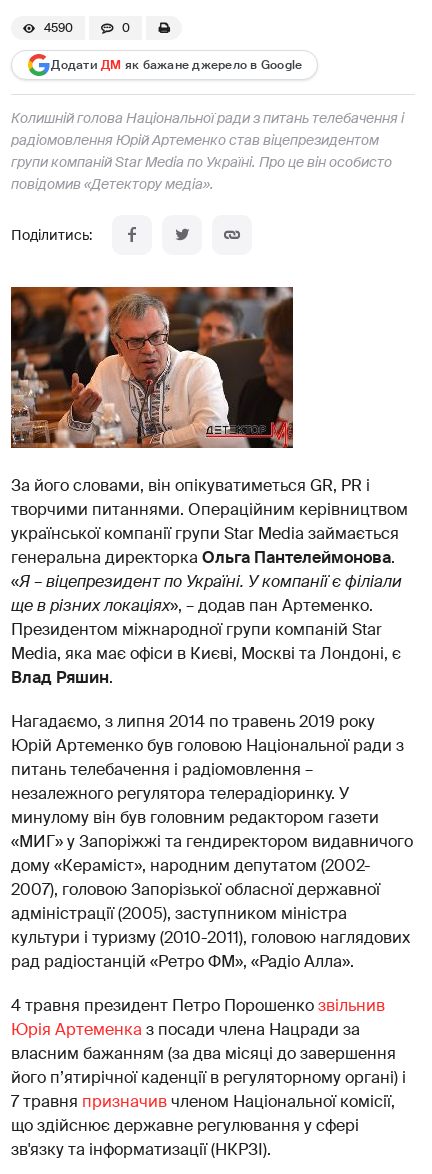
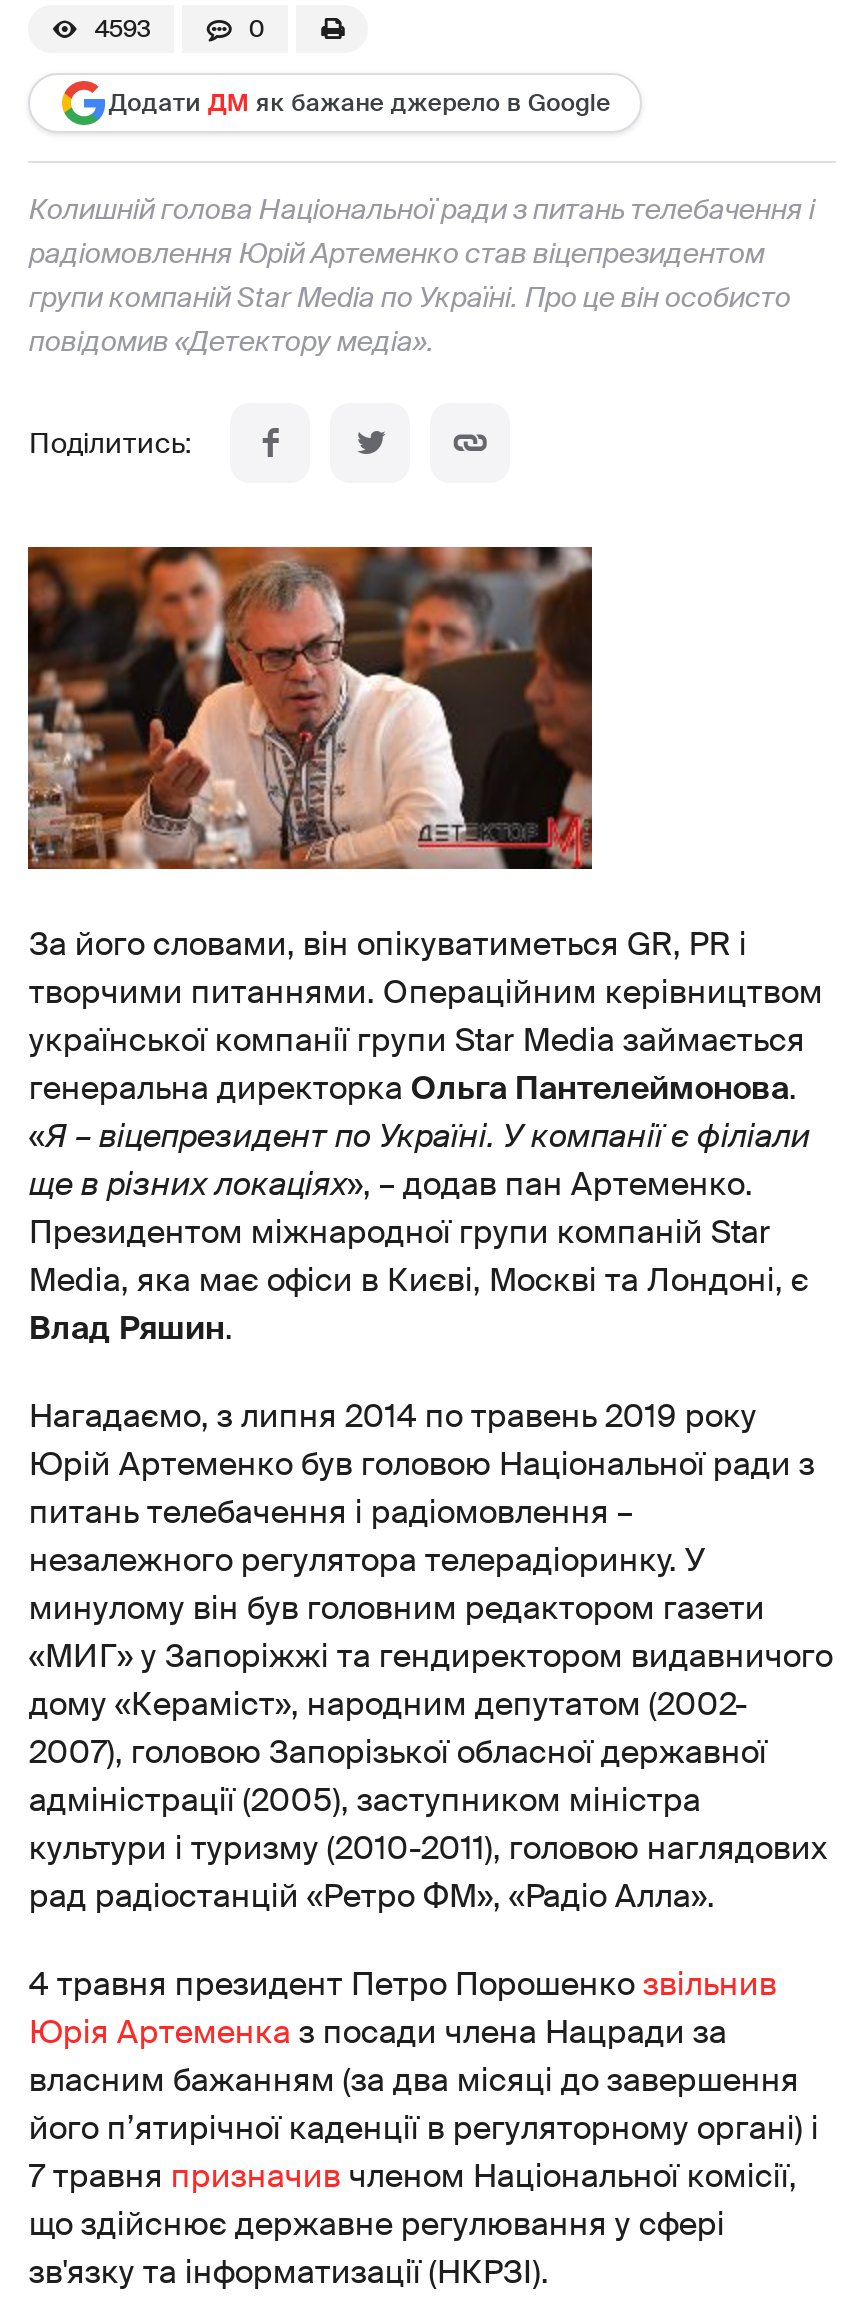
[44,20,73,36] 4590 -> [95,13,151,45] 4593

